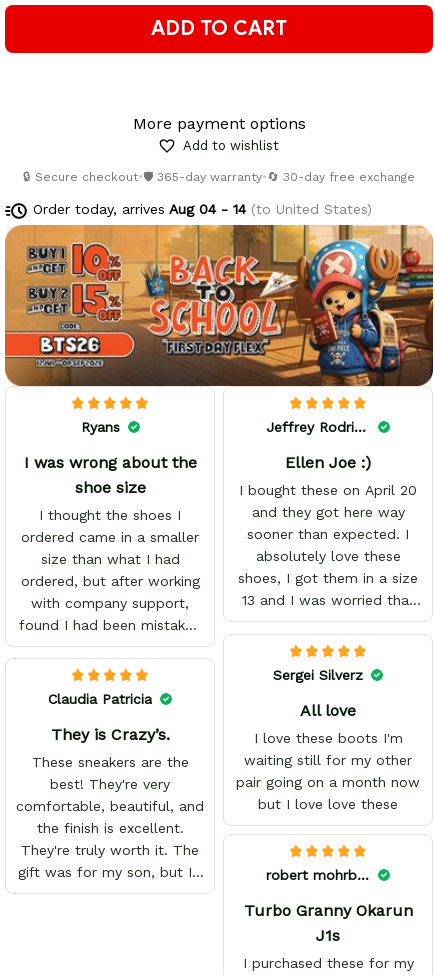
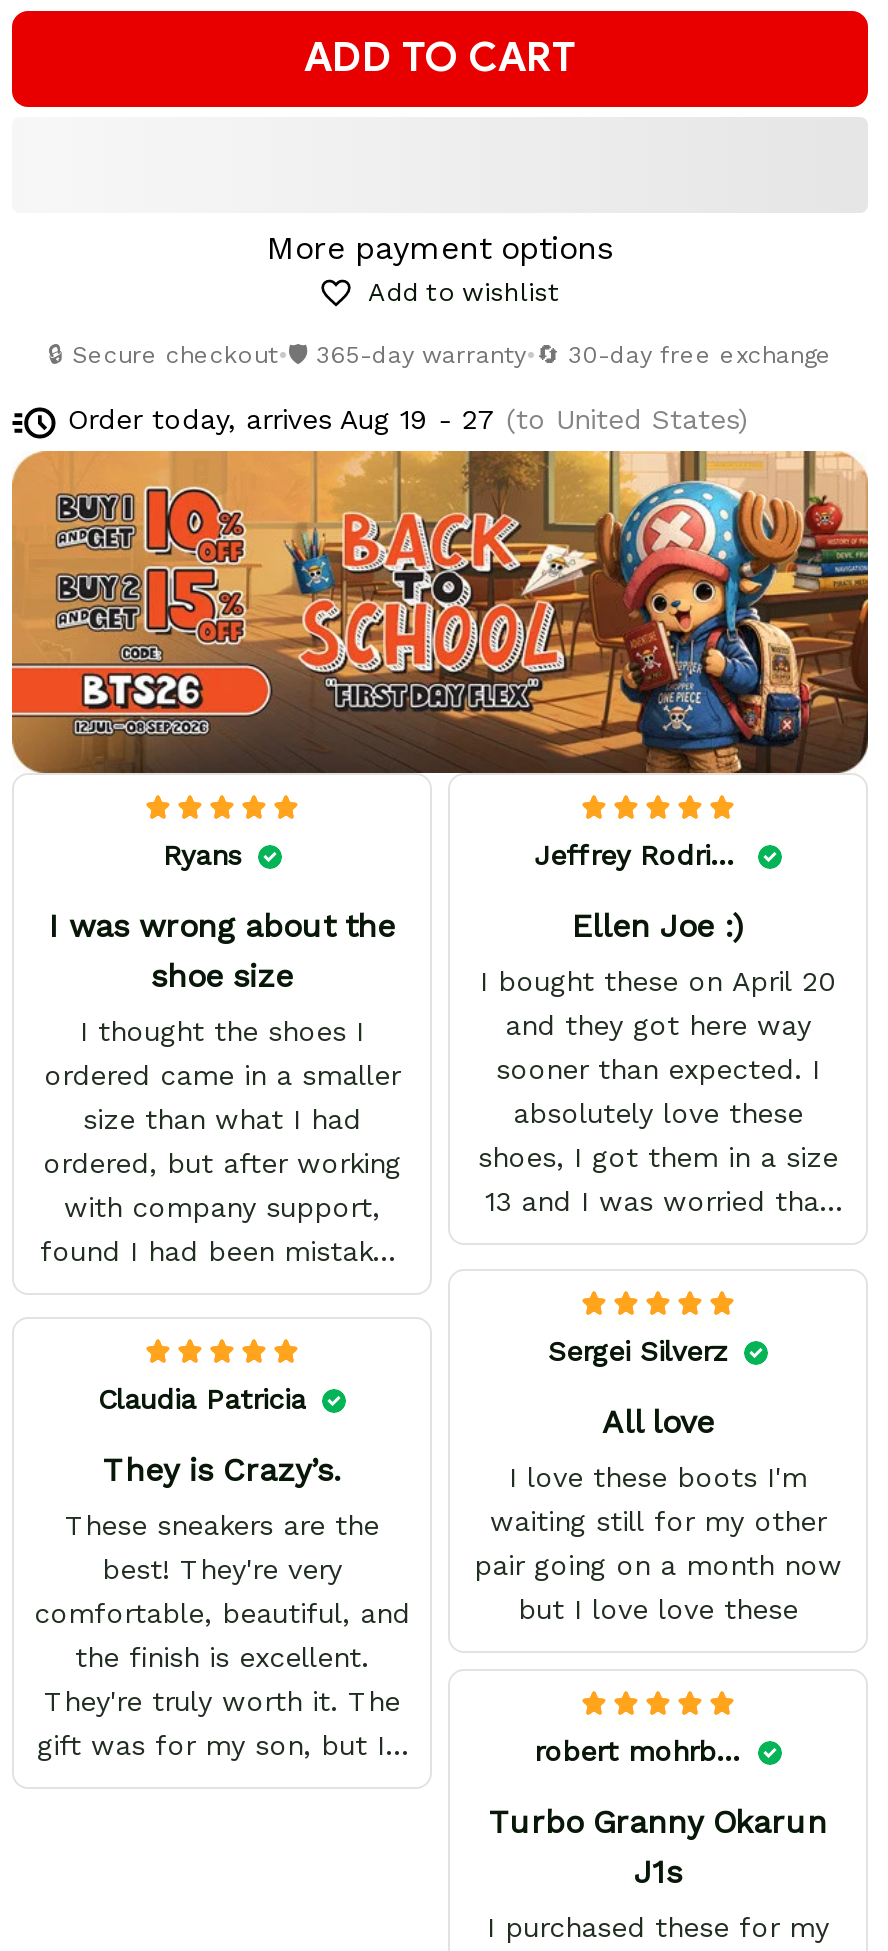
[33,201,372,217] Order today, arrives Aug 04 - 14 (to United States) -> [68,403,748,435] Order today, arrives Aug 19 - 27 (to United States)

